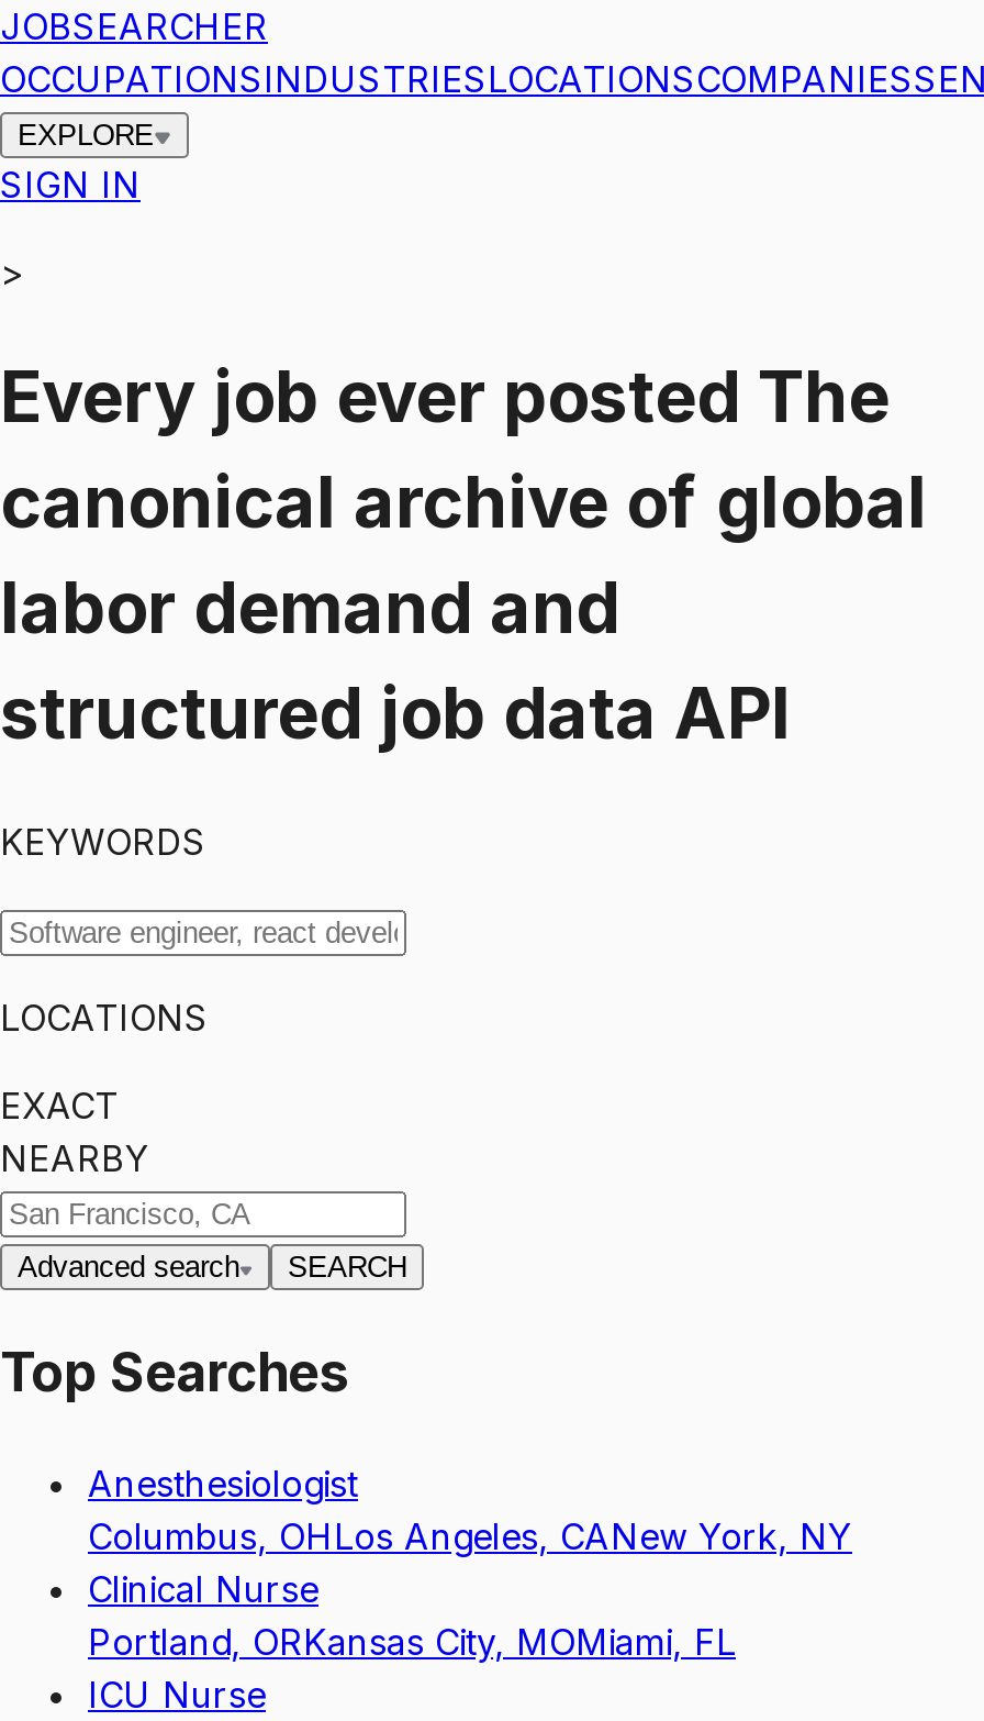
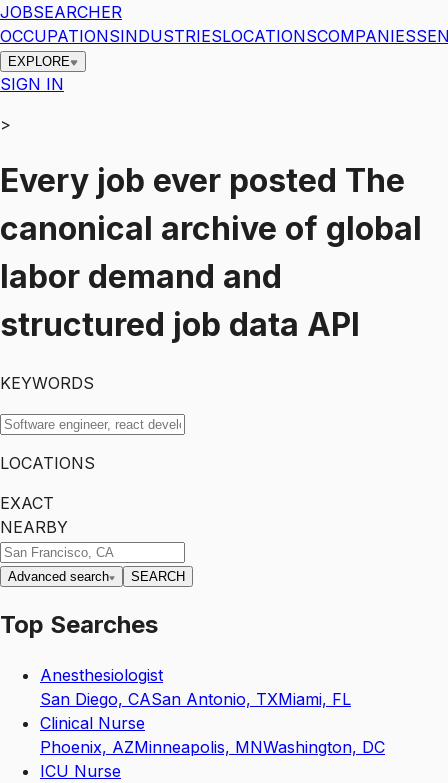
[88,1514,852,1558] Columbus, OH Los Angeles, CA New York, NY -> [40,689,351,709] San Diego, CA San Antonio, TX Miami, FL
[88,1619,736,1663] Portland, ORKansas City, MOMiami, FL -> [40,737,385,757] Phoenix, AZMinneapolis, MNWashington, DC

